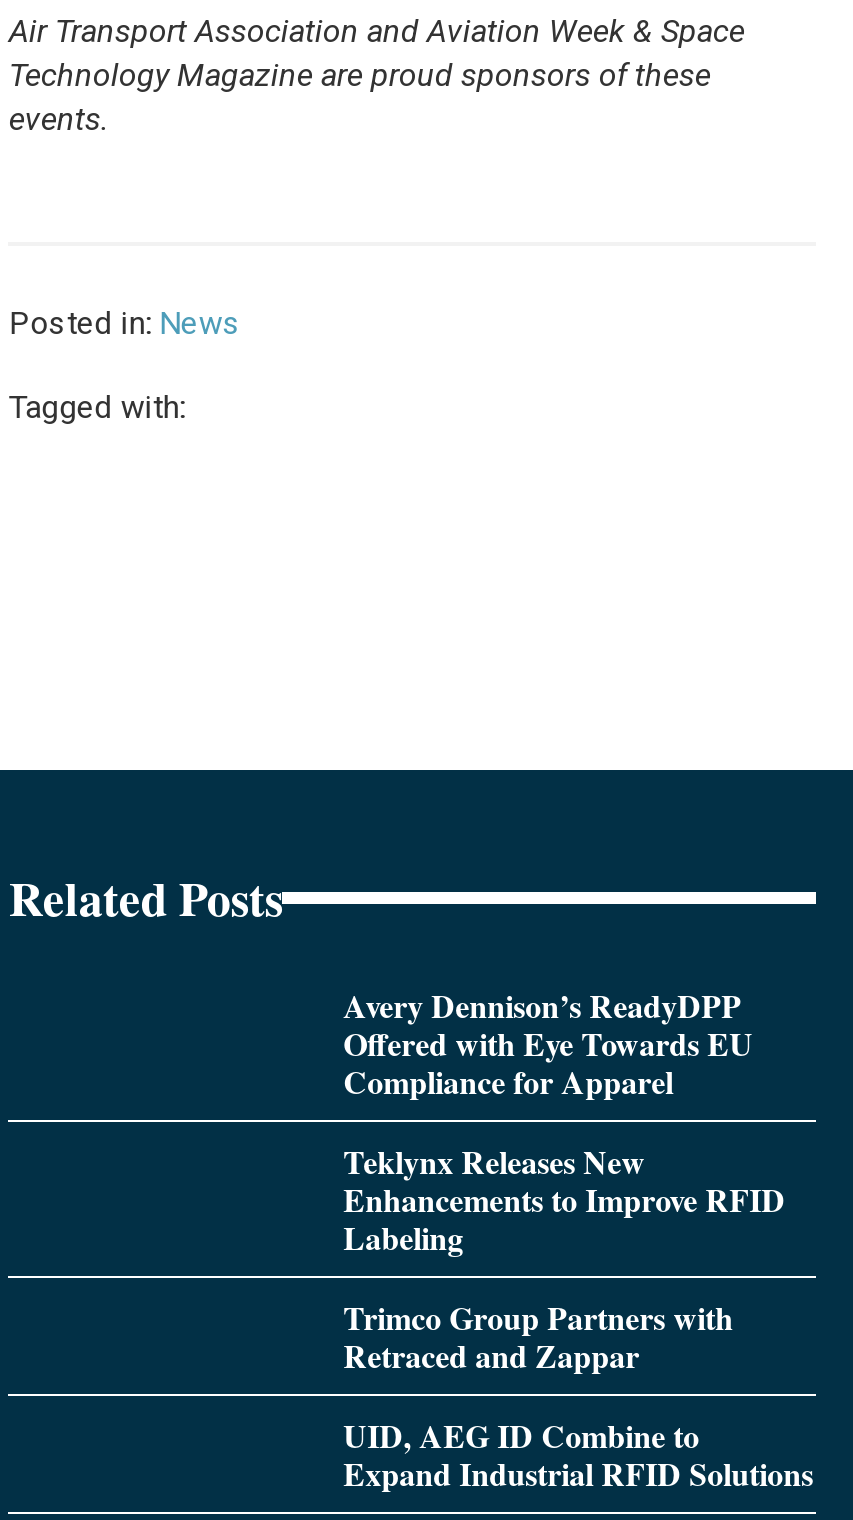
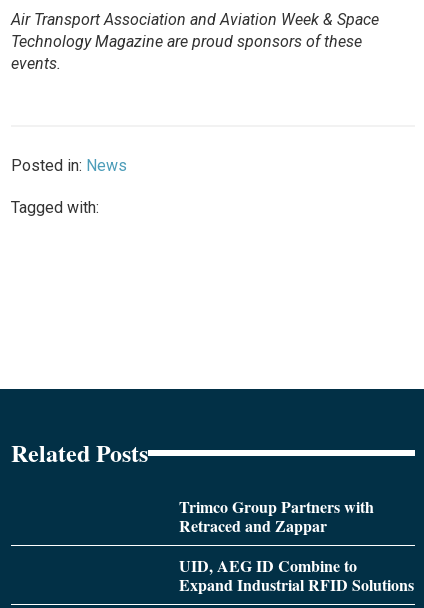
[343,981,785,1259] Avery Dennison’s ReadyDPP | Offered with Eye Towards EU | Compliance for Apparel | Teklynx Releases New | Enhancements to Improve RFID | Labeling -> none

